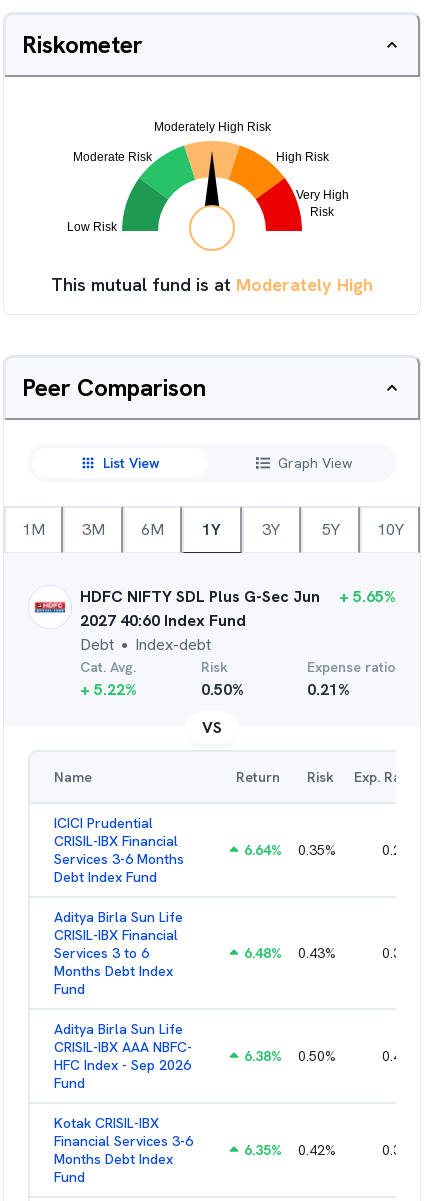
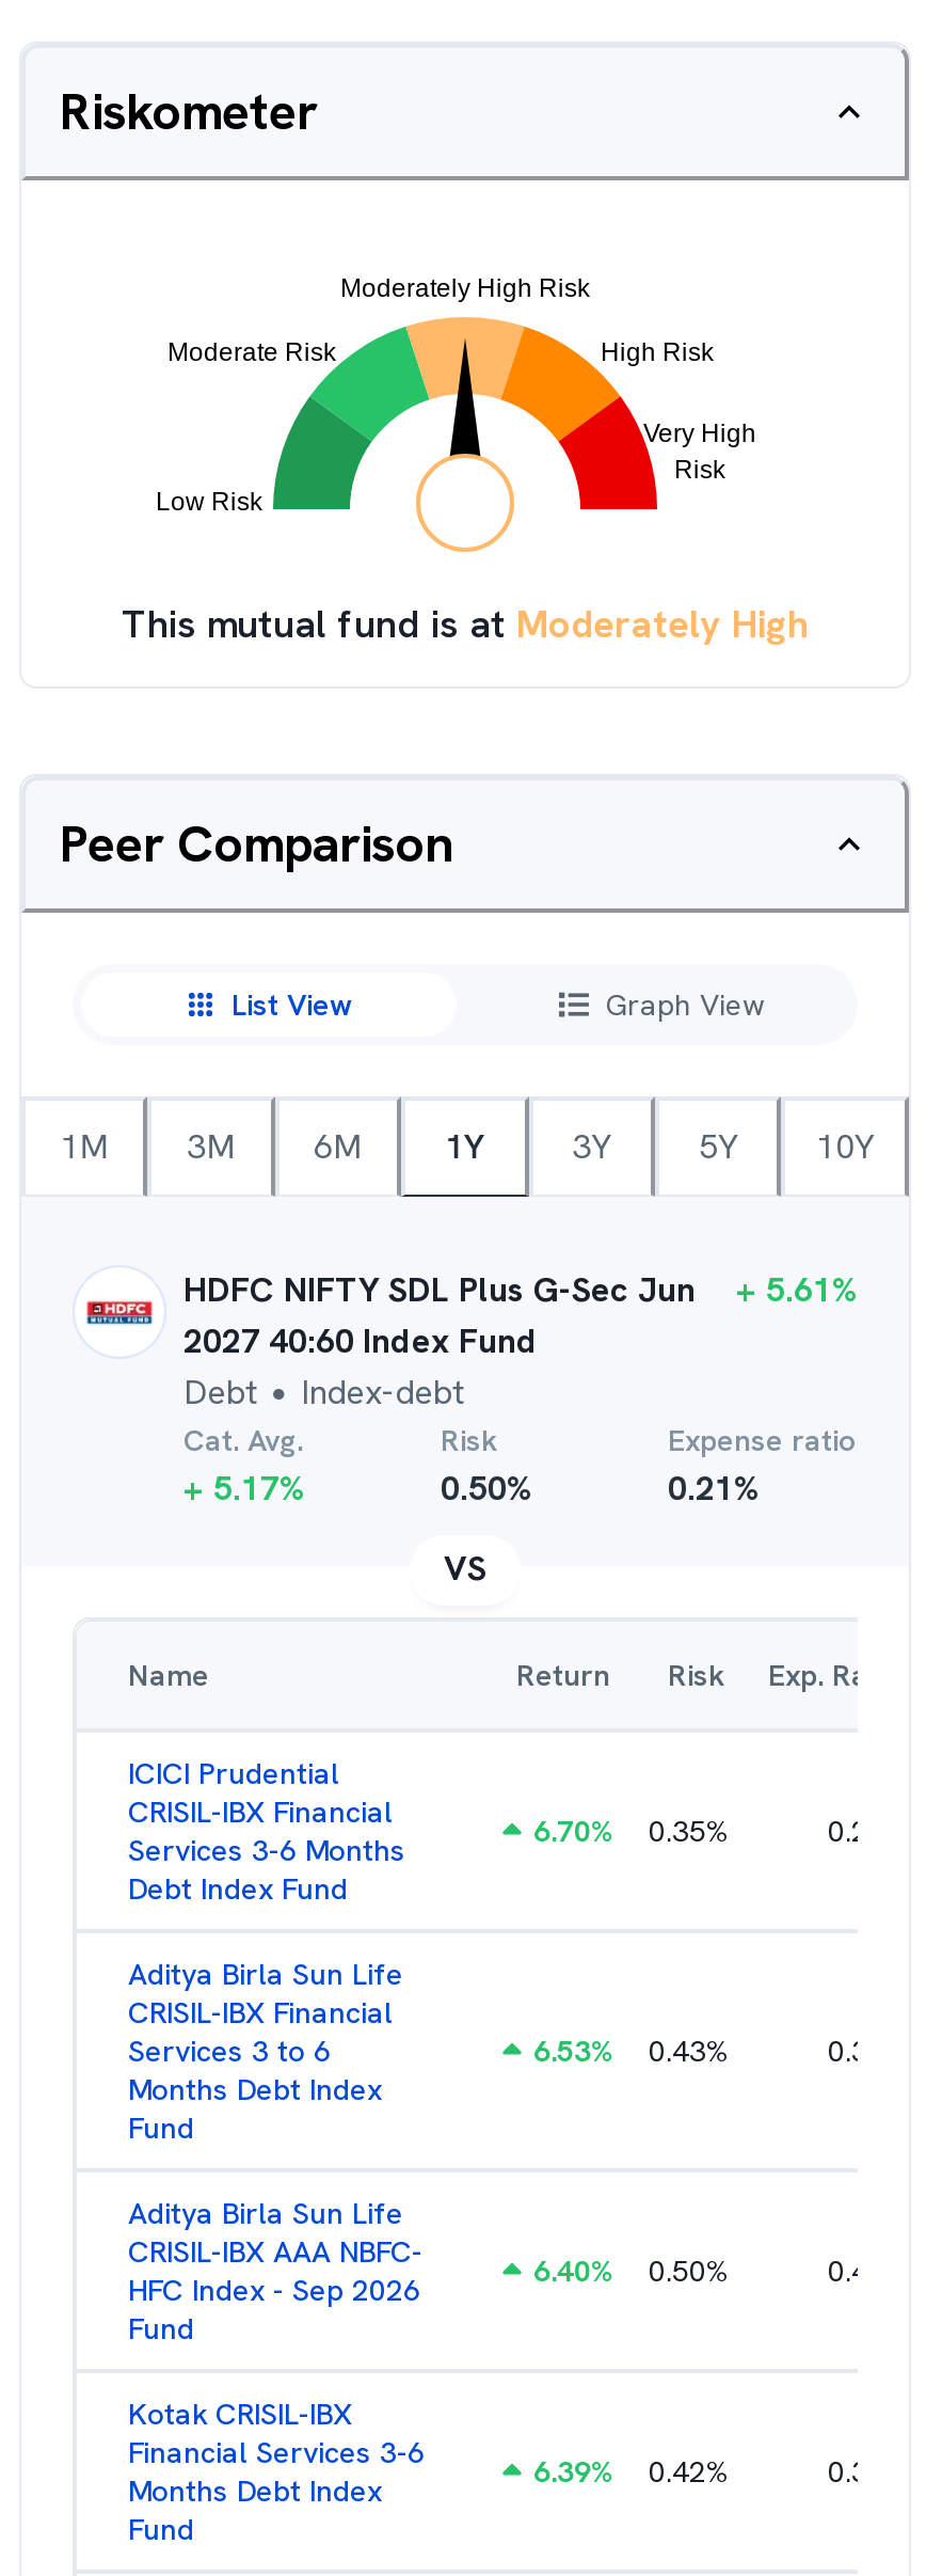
[80,586,396,607] HDFC NIFTY SDL Plus G-Sec Jun + 5.65% -> [183,1267,858,1312] HDFC NIFTY SDL Plus G-Sec Jun + 5.61%
[80,679,137,700] + 5.22% -> [183,1466,305,1511] + 5.17%
[244,841,336,859] 6.64% 0.35% -> [533,1812,730,1850] 6.70% 0.35%
[244,944,336,962] 6.48% 0.43% -> [533,2032,730,2070] 6.53% 0.43%
[244,1047,336,1065] 6.38% 0.50% -> [533,2251,730,2290] 6.40% 0.50%
[244,1141,336,1159] 6.35% 0.42% -> [533,2452,730,2491] 6.39% 0.42%

